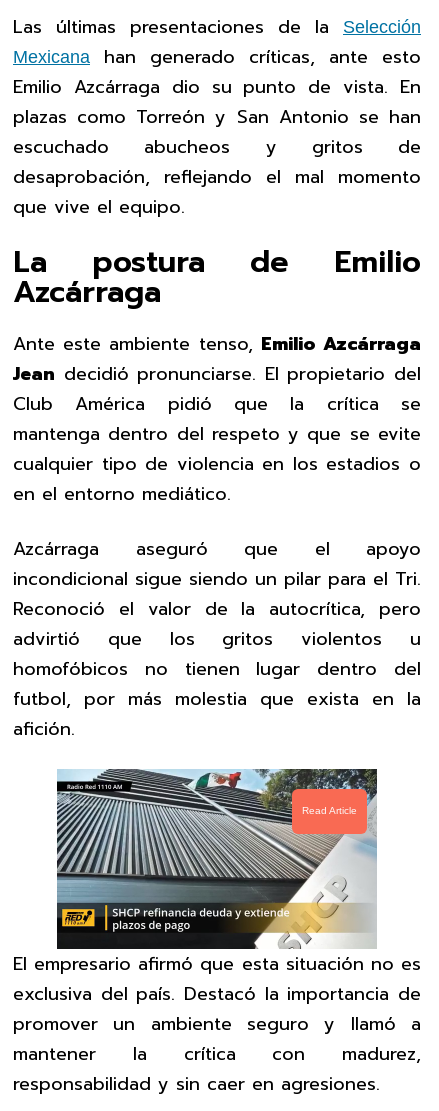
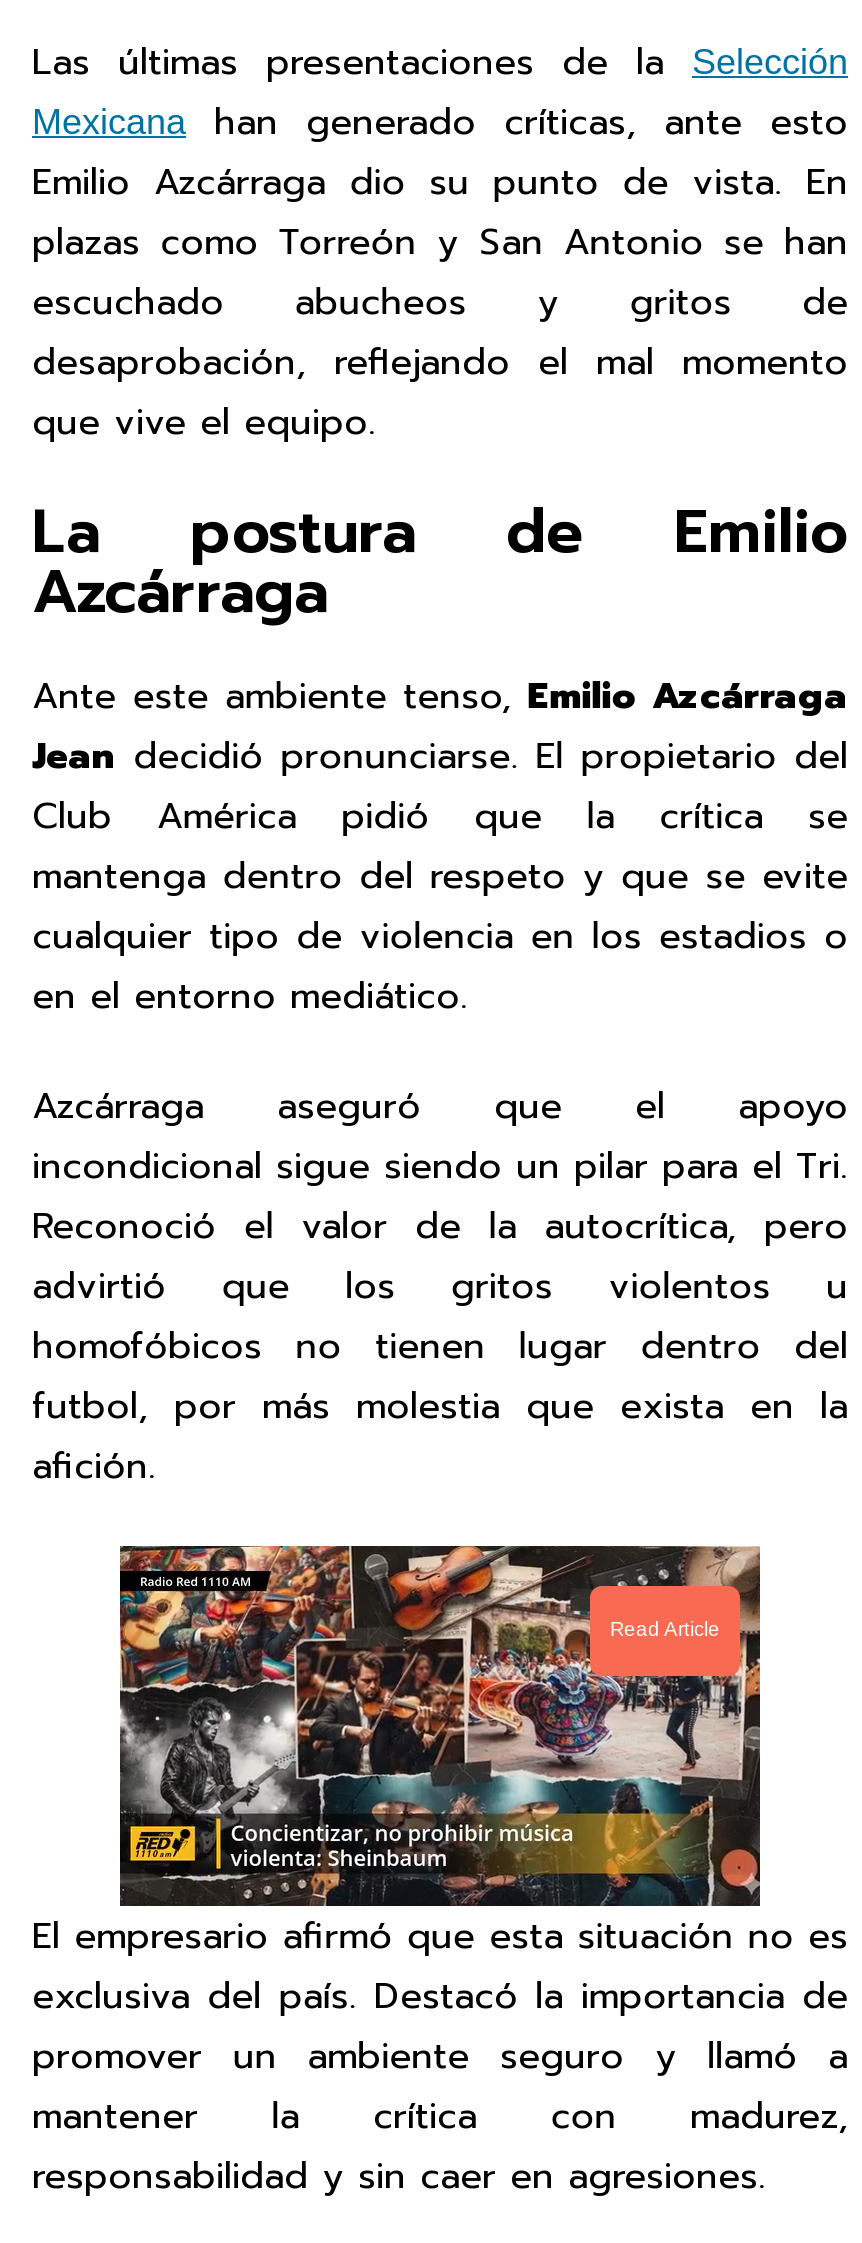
[56,768,377,947] [image] -> [118,1544,762,1902] [image]

